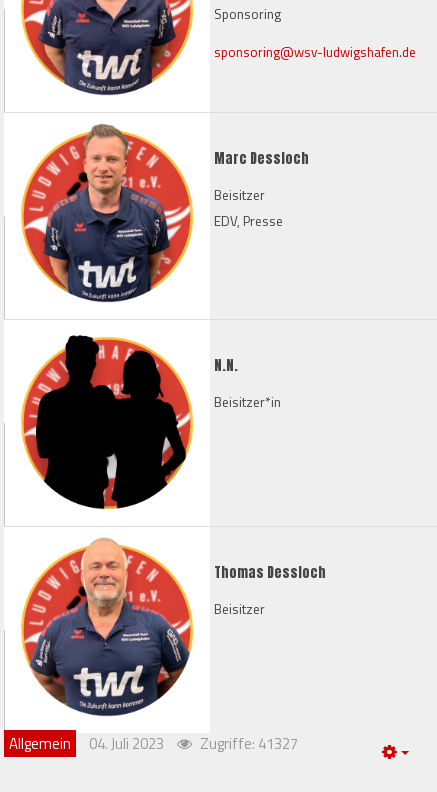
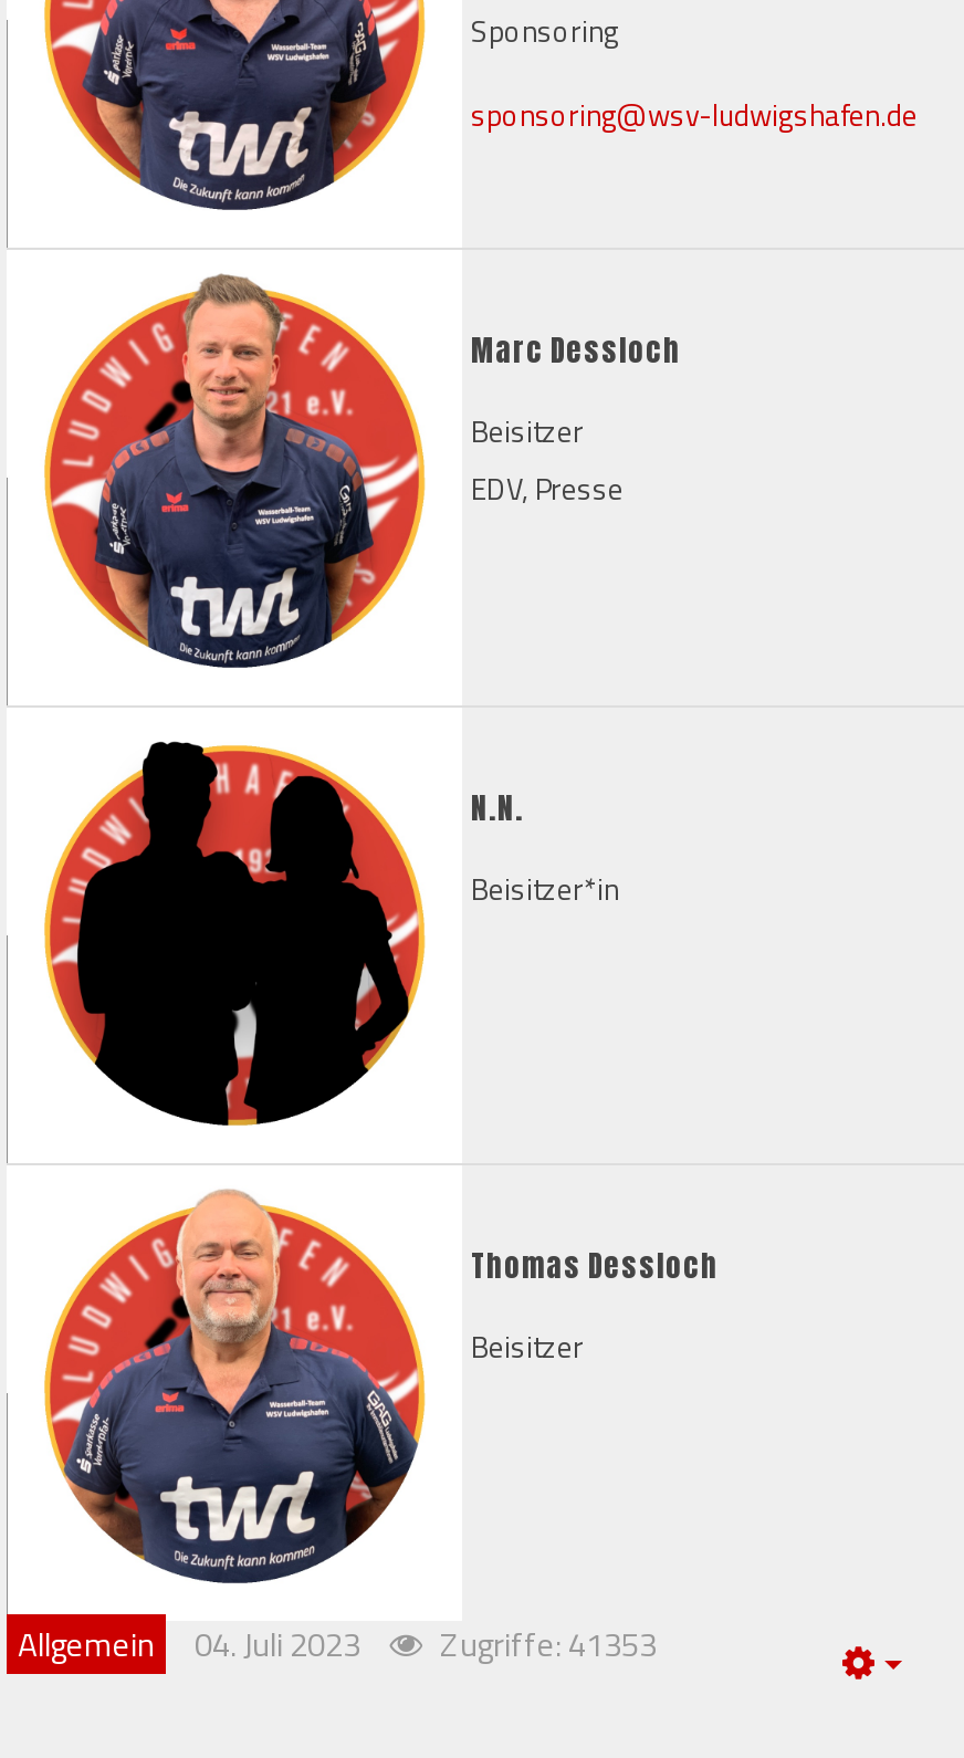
[9,732,298,755] Allgemein 04. Juli 2023 Zugriffe: 41327 -> [18,1619,657,1670] Allgemein 04. Juli 2023 Zugriffe: 41353

